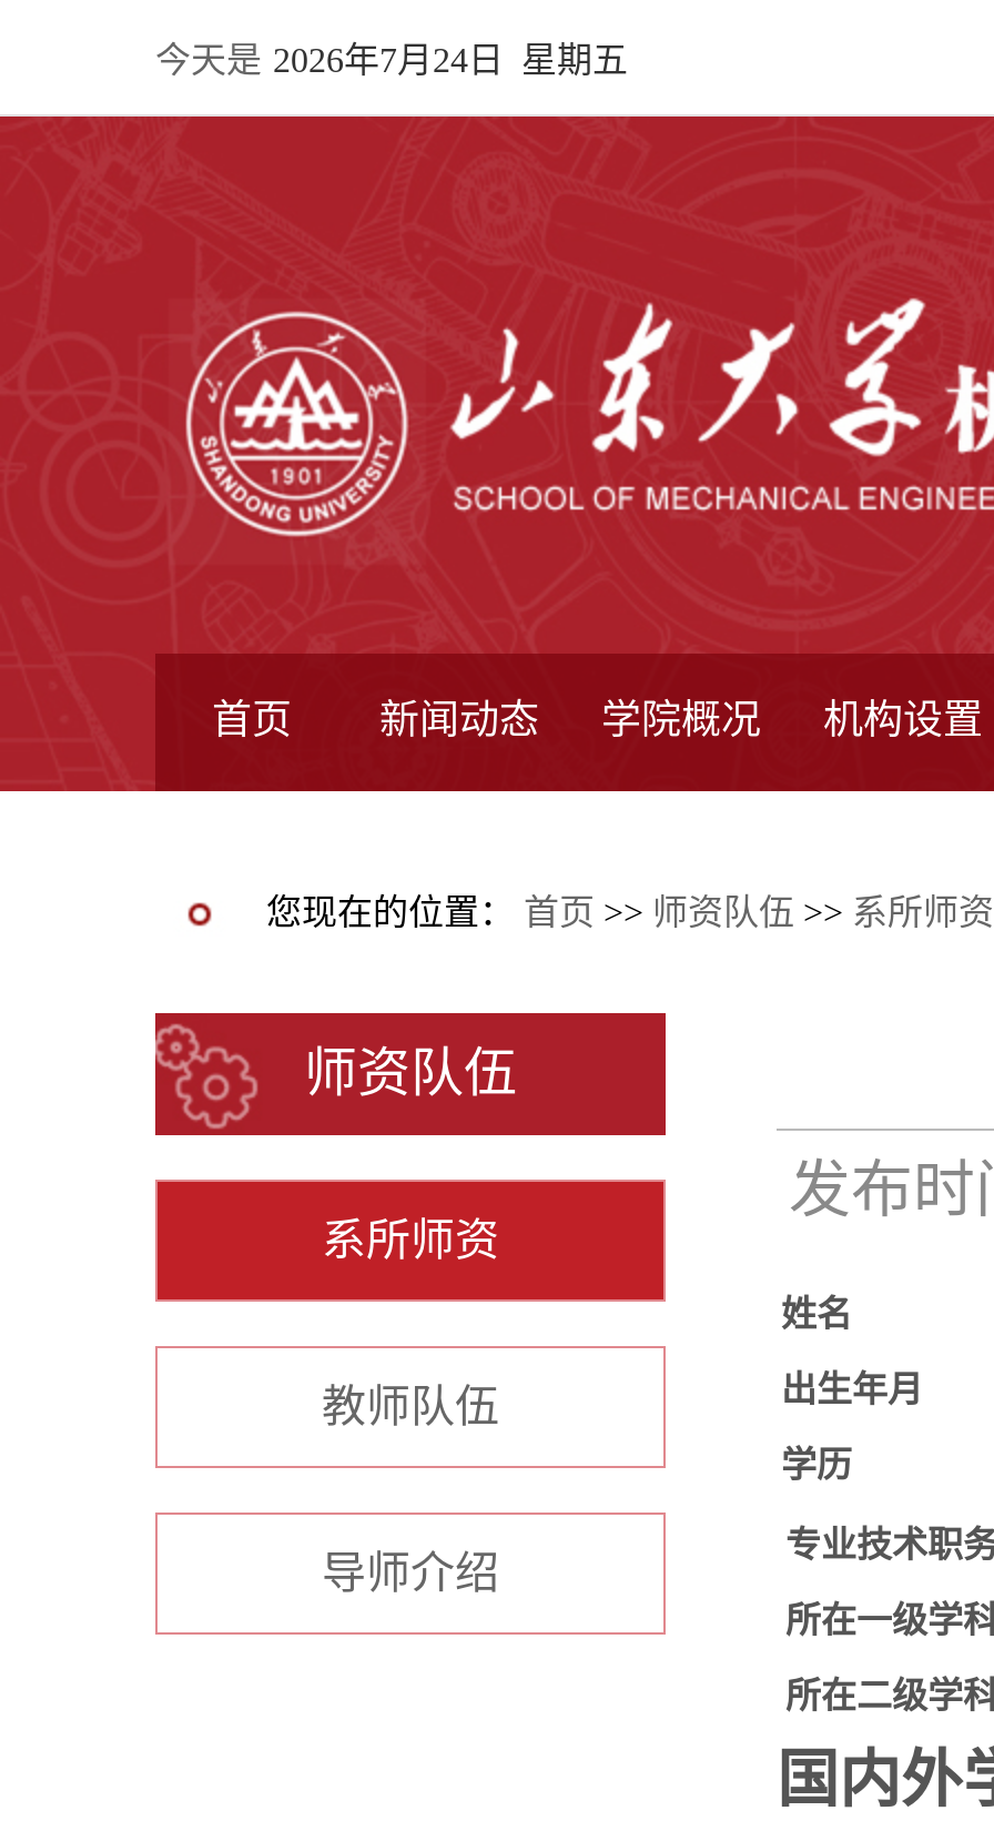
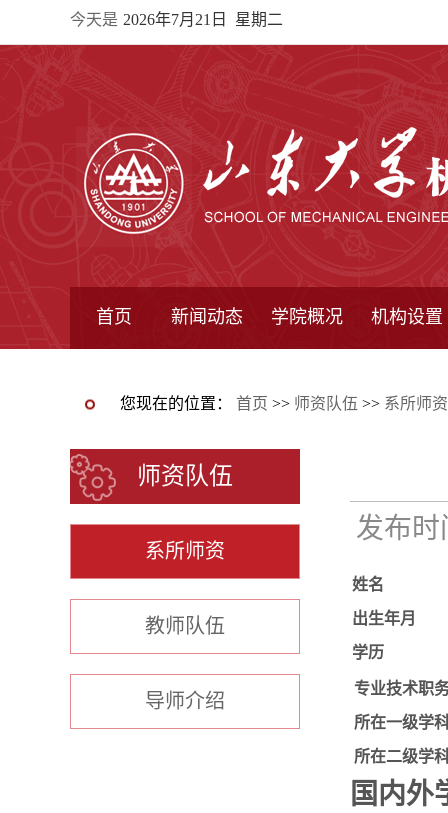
[155,41,628,79] 今天是 2026年7月24日 星期五 -> [70,11,283,28] 今天是 2026年7月21日 星期二

